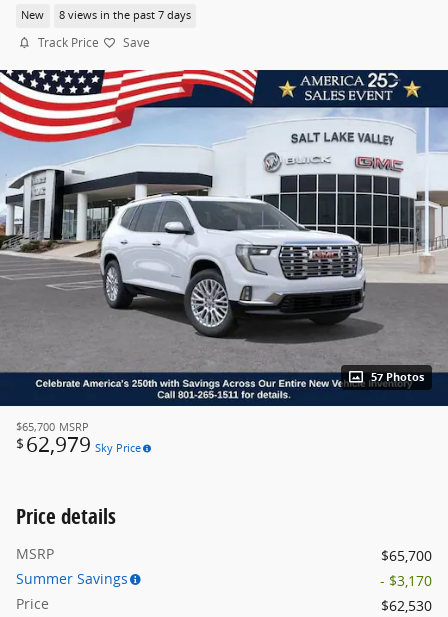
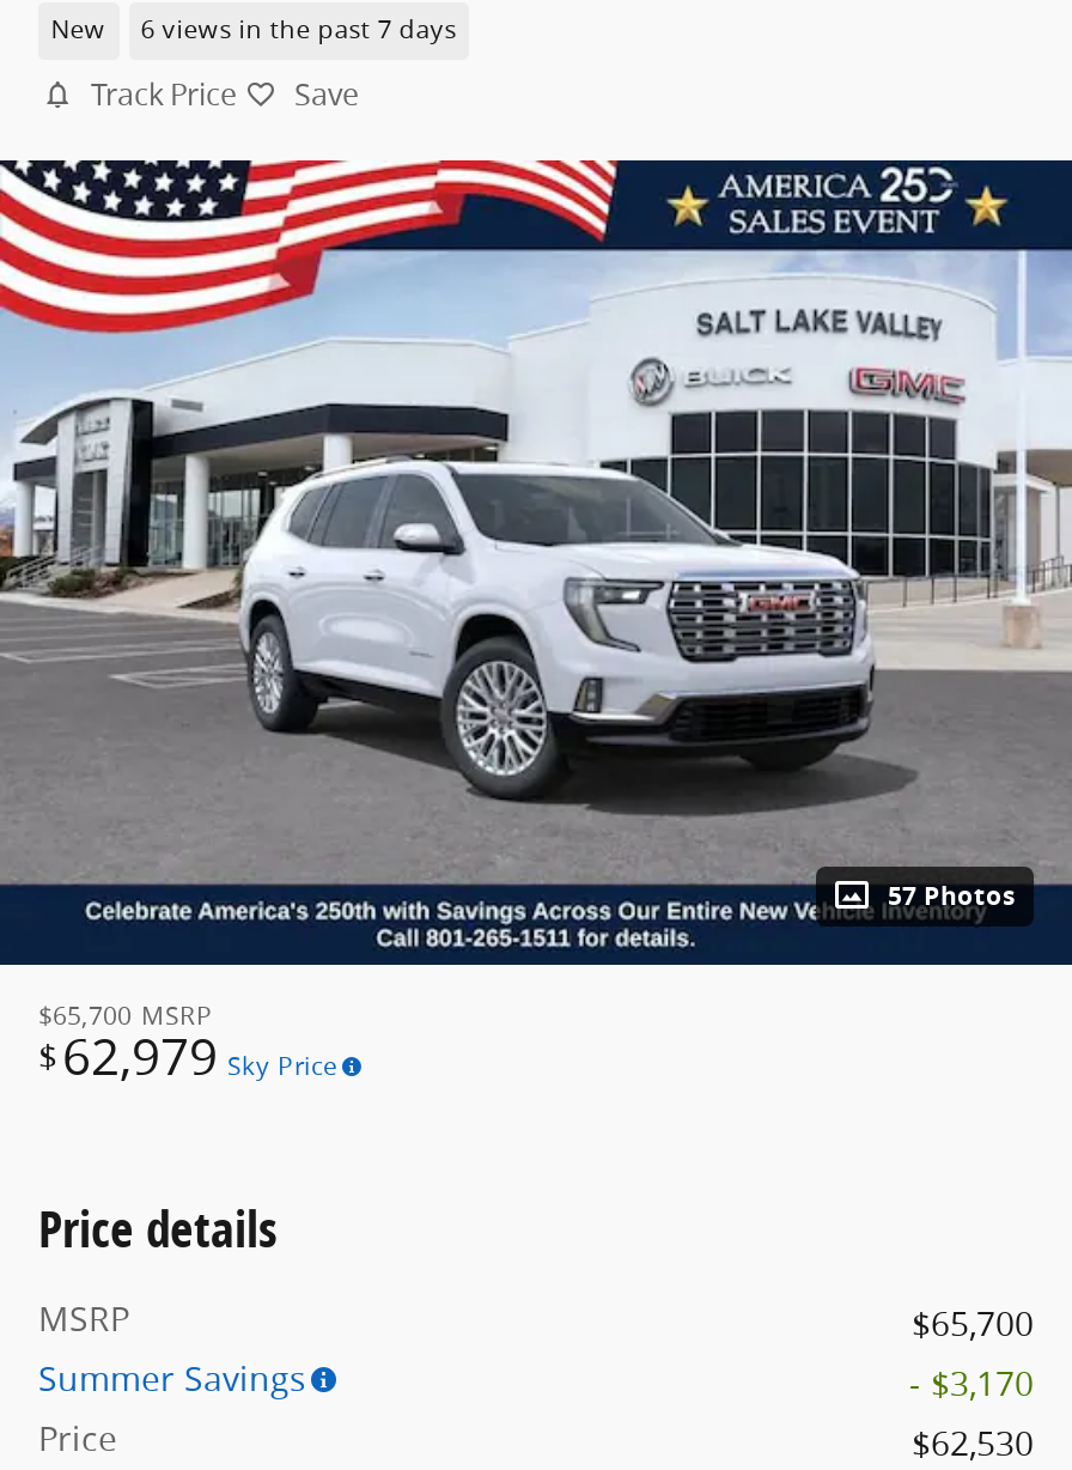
[59,8,191,22] 8 views in the past 7 days -> [141,12,457,46] 6 views in the past 7 days

